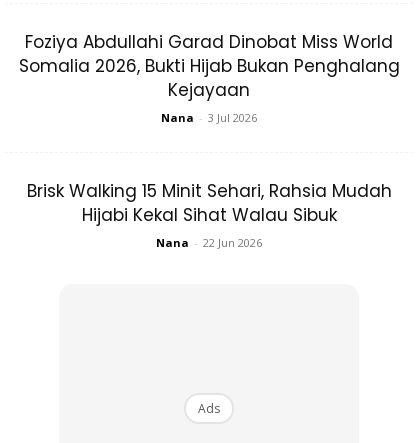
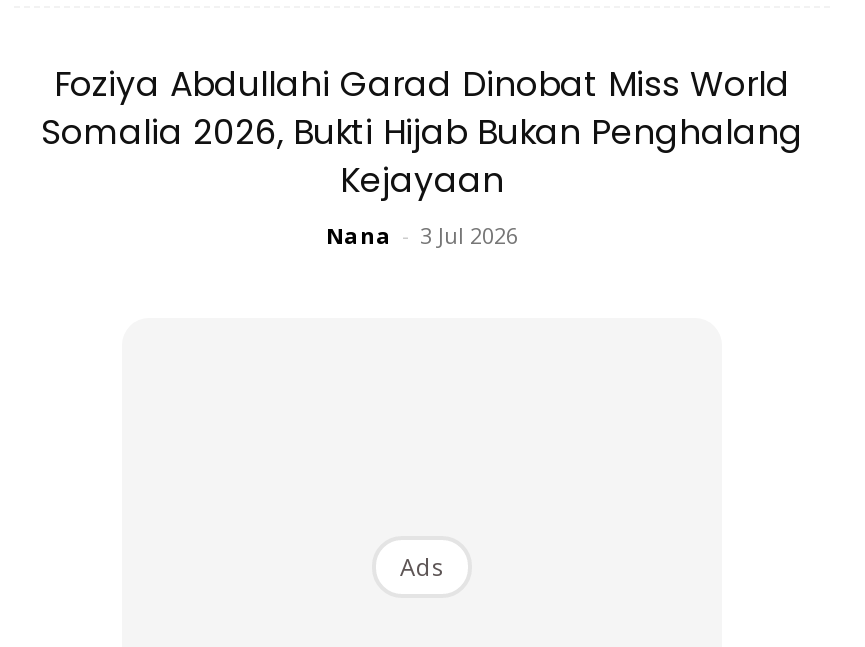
[26,179,391,250] Brisk Walking 15 Minit Sehari, Rahsia Mudah | Hijabi Kekal Sihat Walau Sibuk | Nana - 22 Jun 2026 -> none

